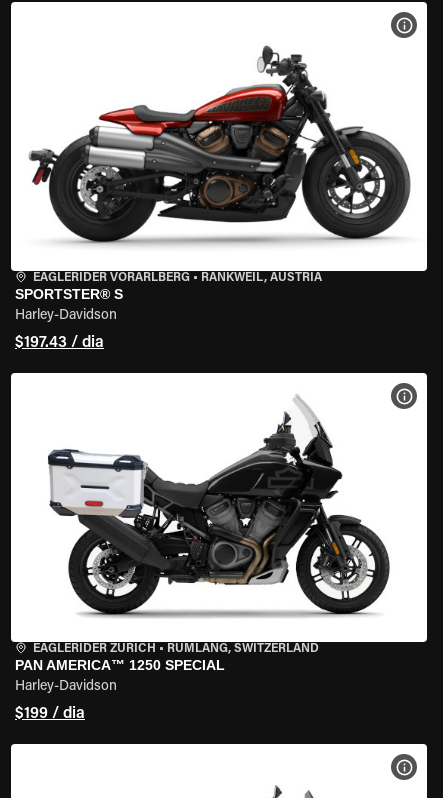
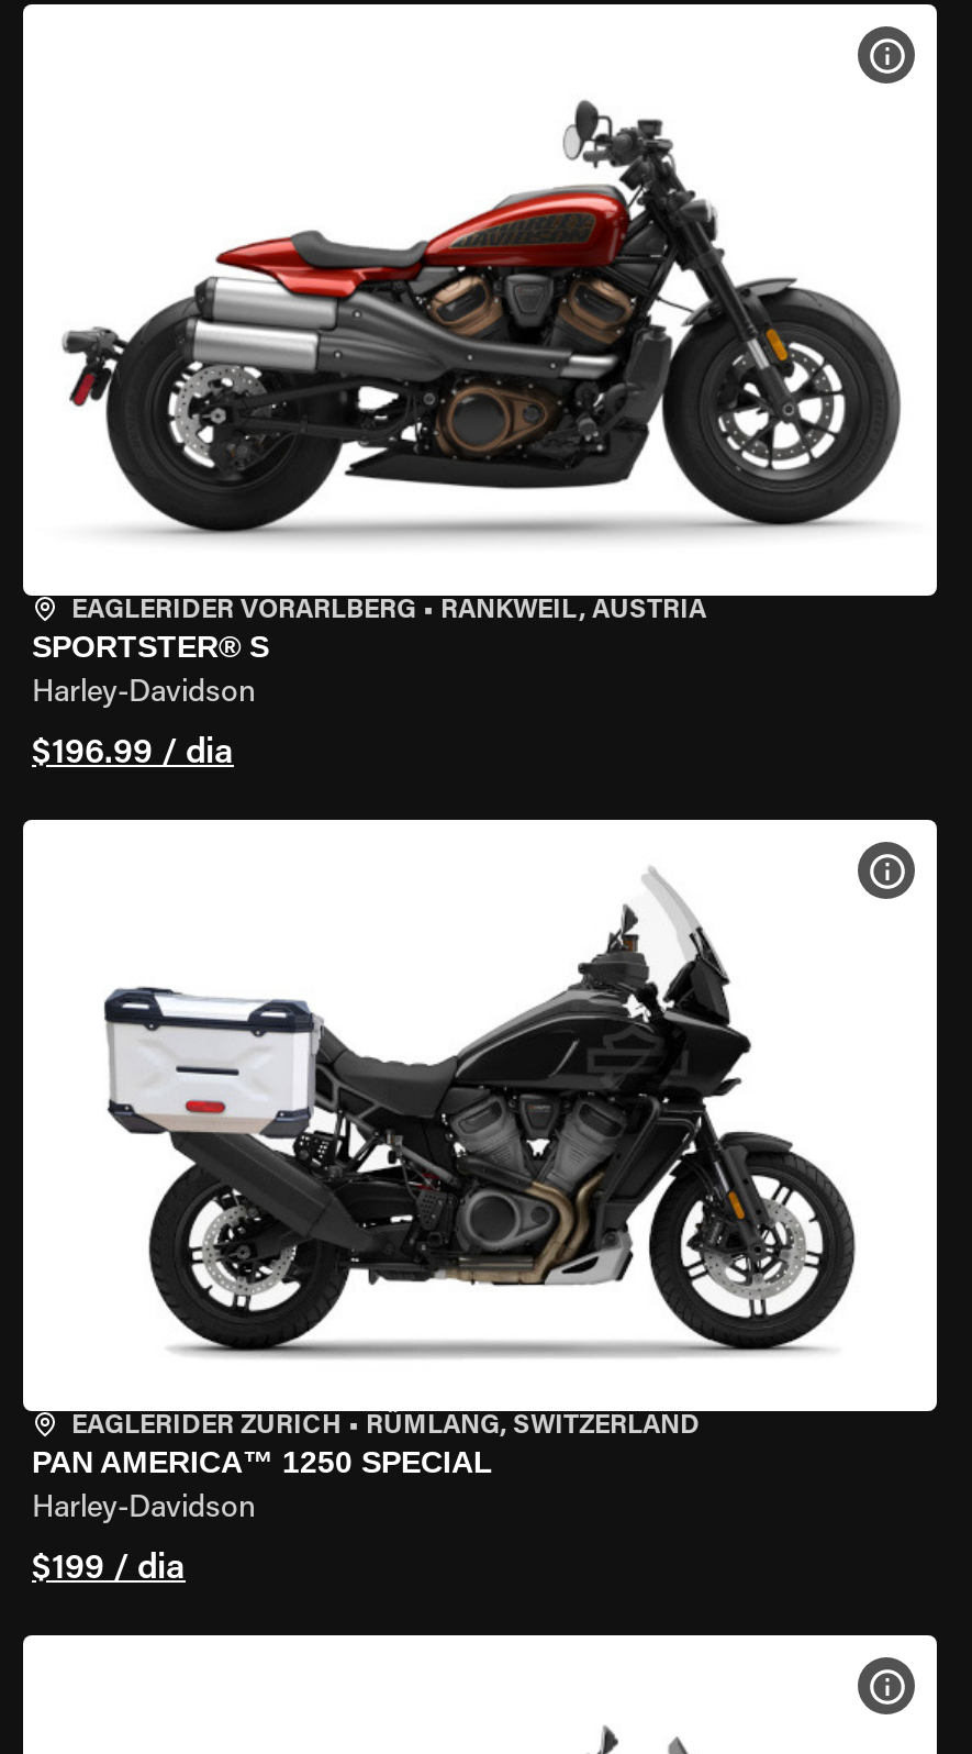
[15,335,104,351] $197.43 / dia -> [32,736,234,771] $196.99 / dia

